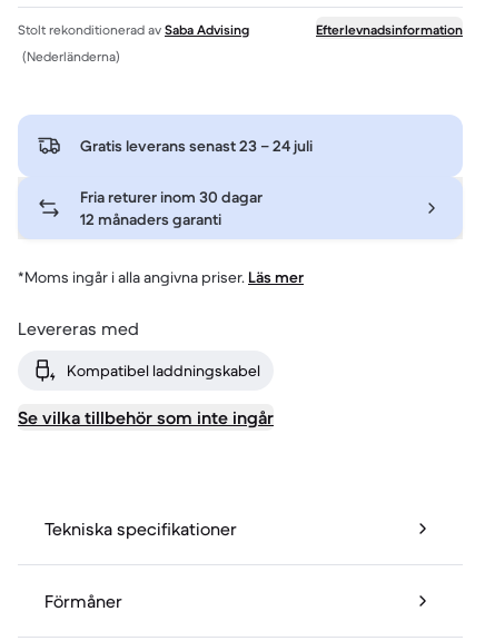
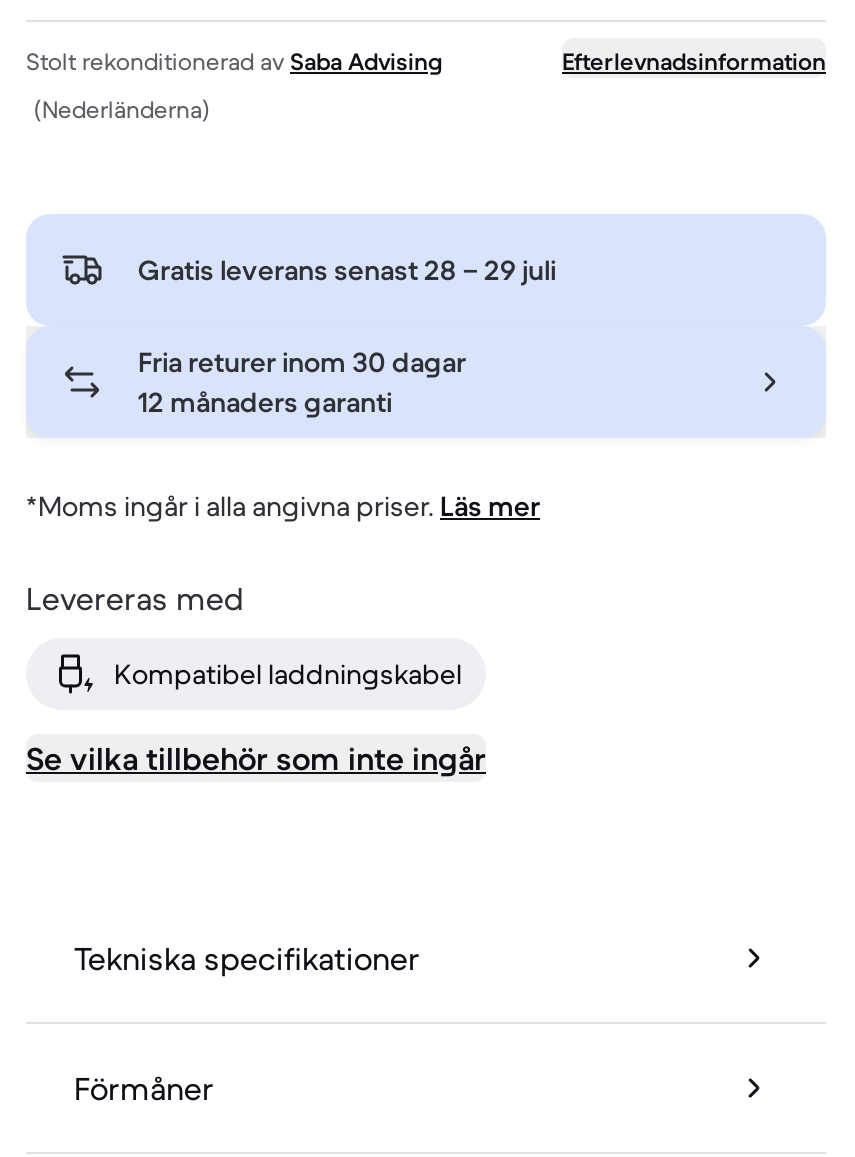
[80,136,313,156] Gratis leverans senast 23 – 24 juli -> [138,252,556,288] Gratis leverans senast 28 – 29 juli

